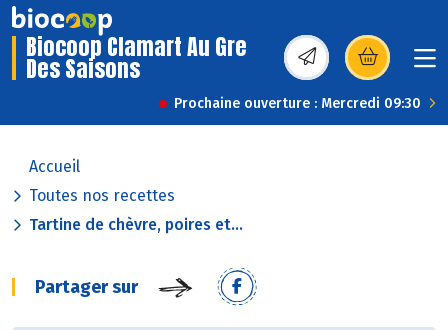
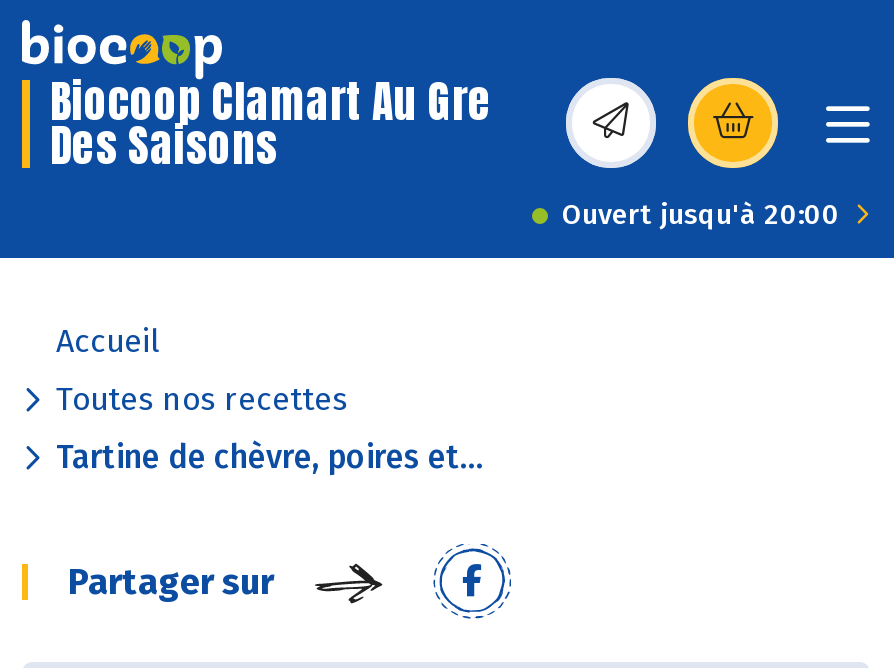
[174,95,421,112] Prochaine ouverture : Mercredi 09:30 -> [562,198,840,232] Ouvert jusqu'à 20:00

